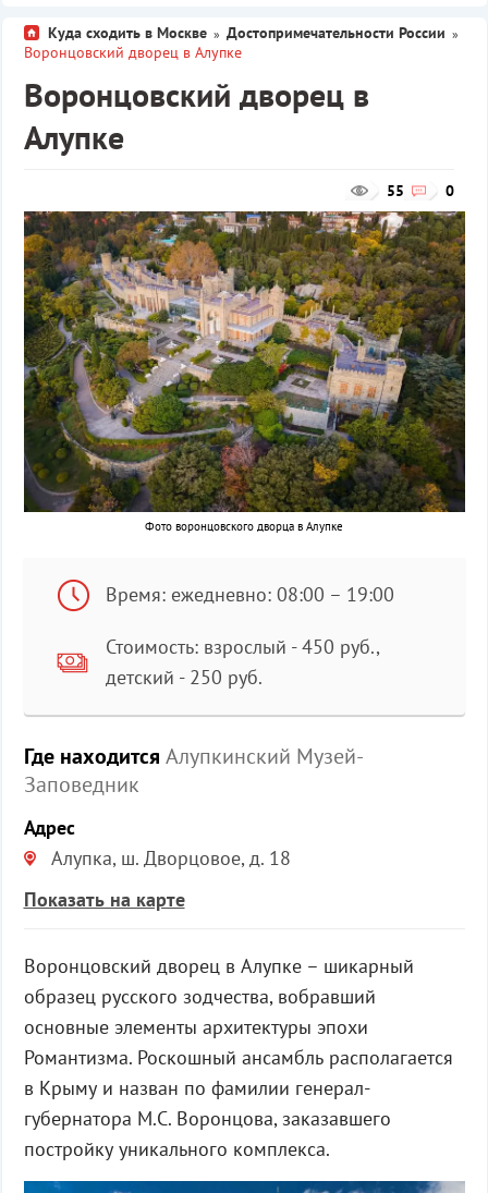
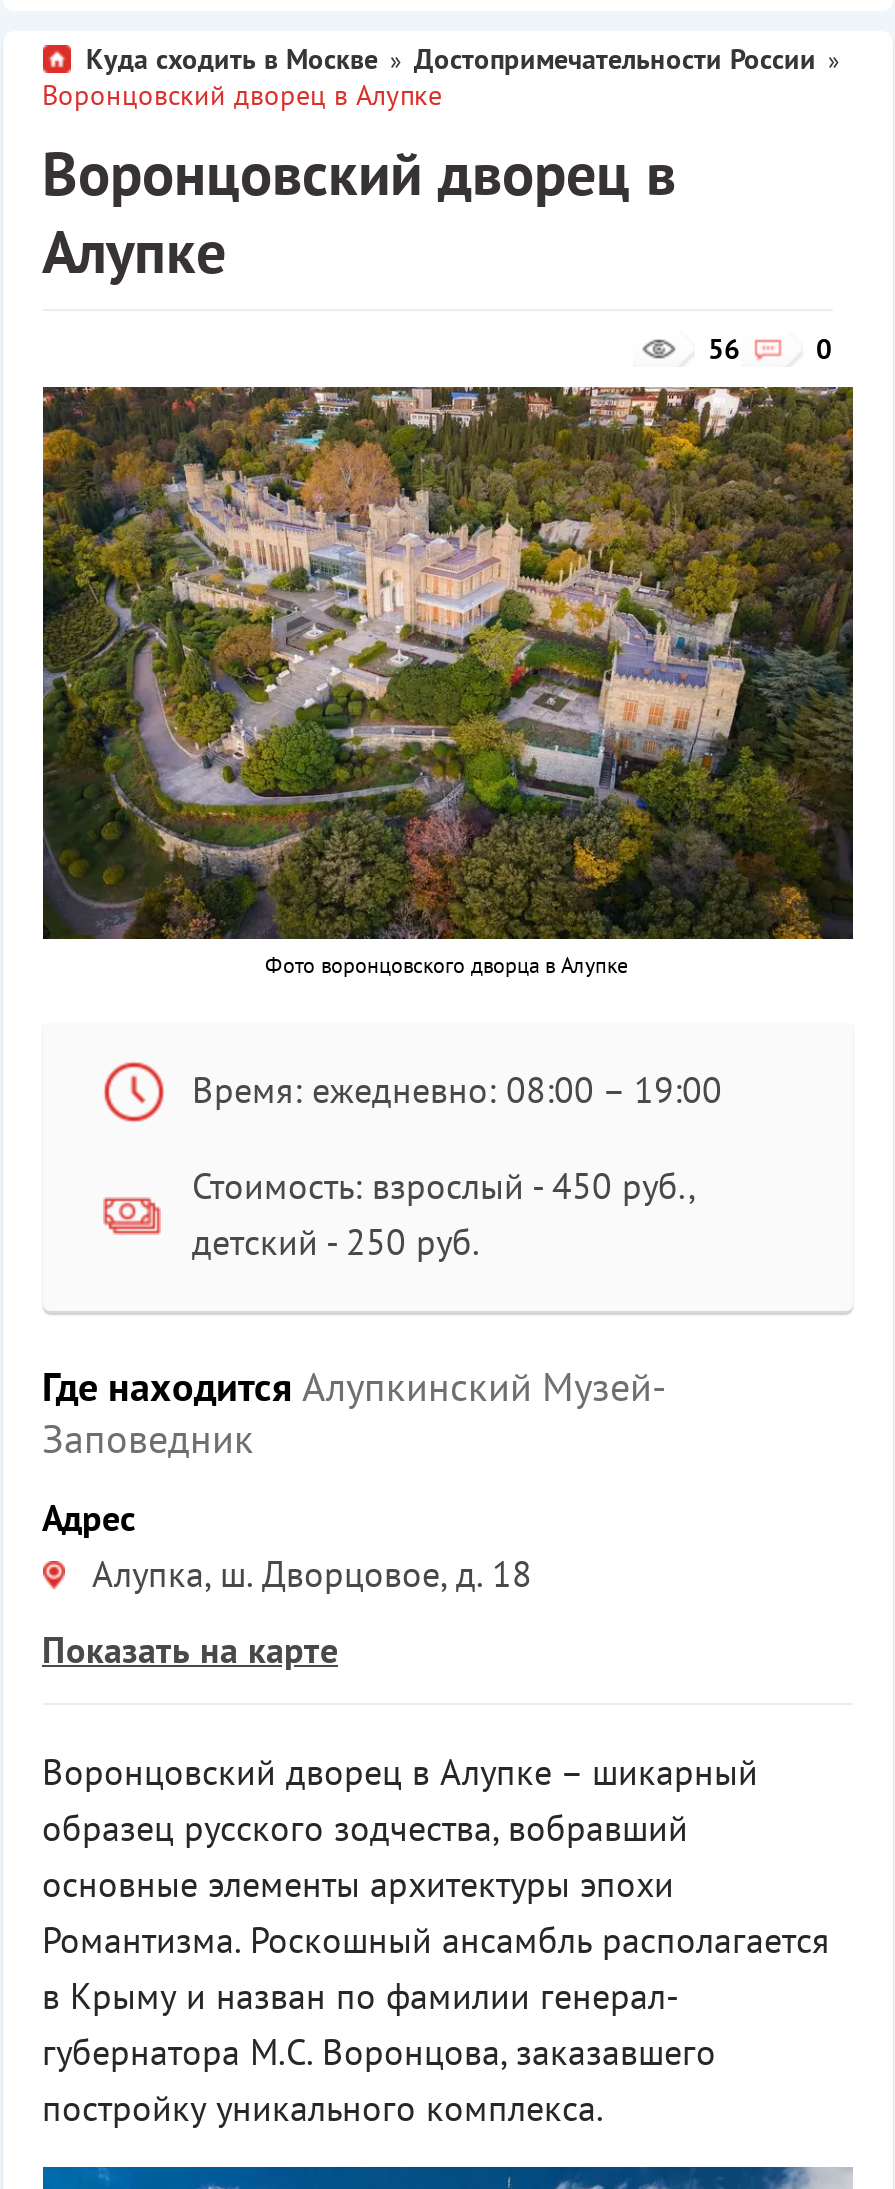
[386,181,404,200] 55 -> [708,331,740,367] 56

